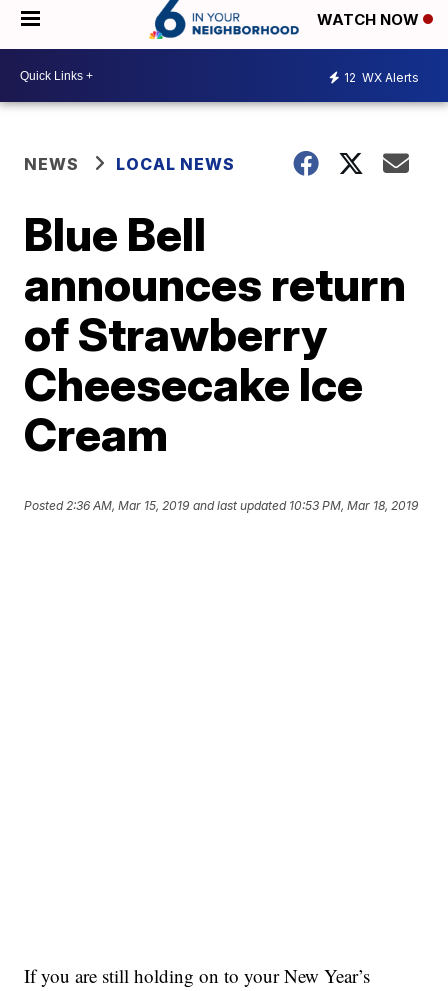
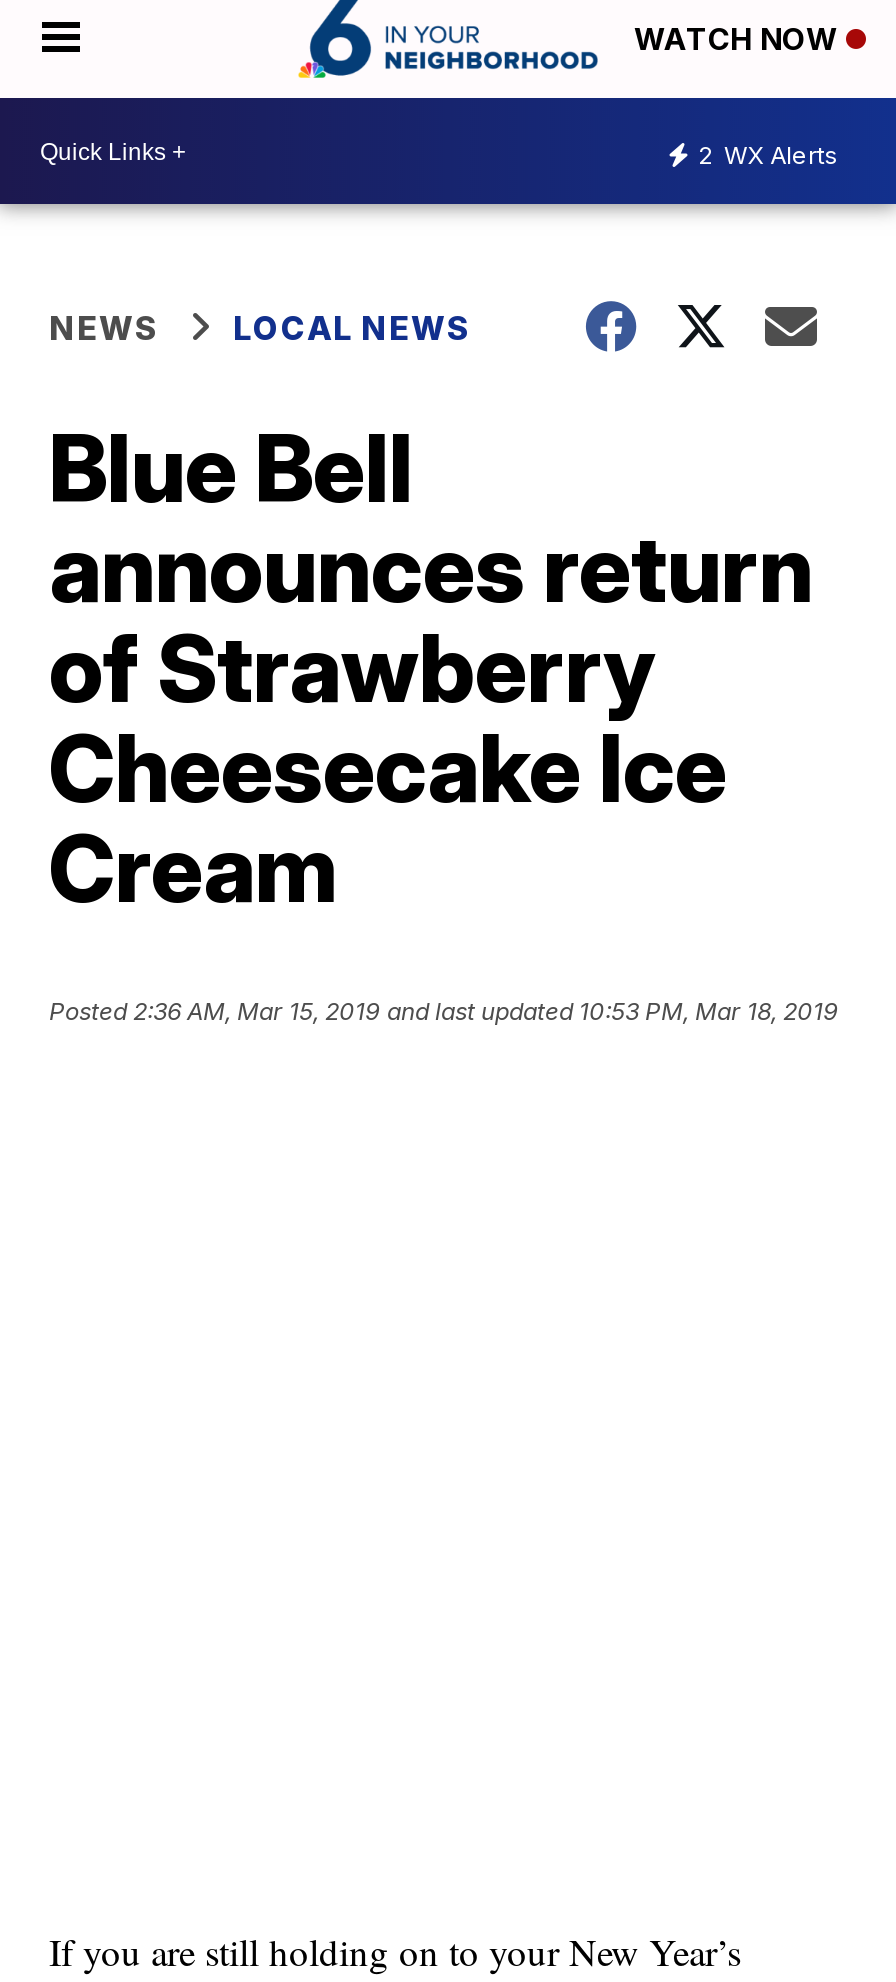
[344,69,419,84] 12 WX Alerts -> [698,139,838,169] 2 WX Alerts

